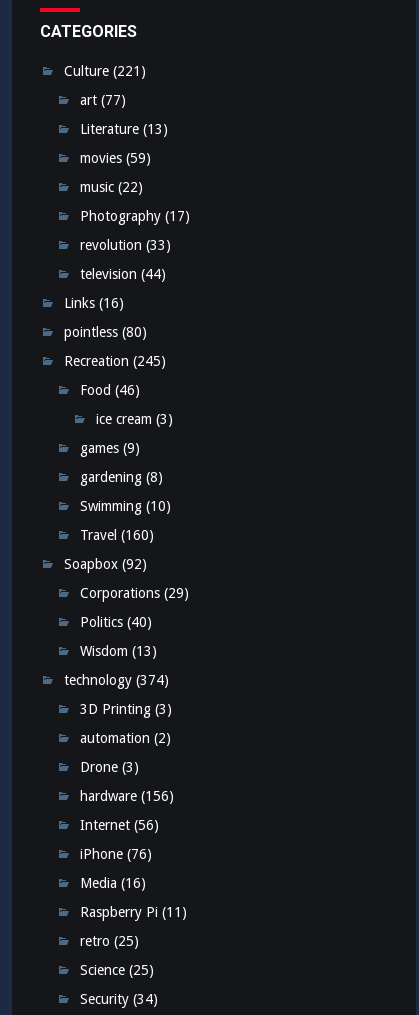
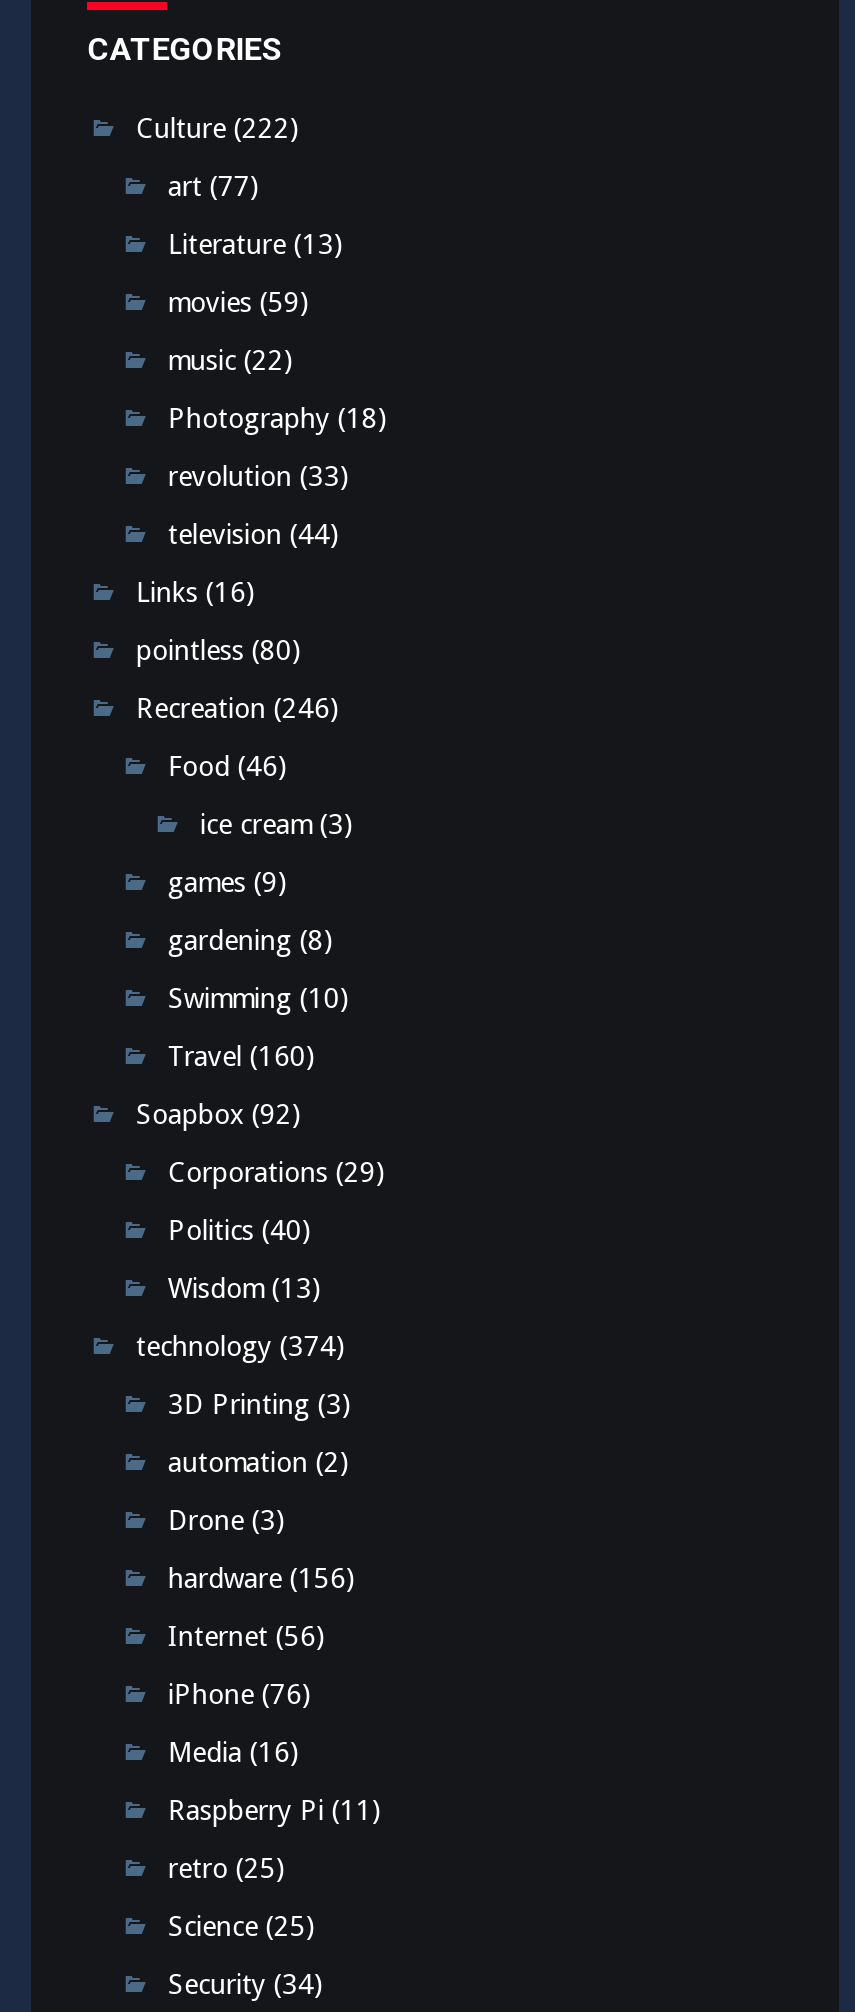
[64,63,146,79] Culture (221) -> [136,112,300,144] Culture (222)
[80,208,190,224] Photography (17) -> [168,402,388,434] Photography (18)
[64,353,166,369] Recreation (245) -> [136,692,340,724] Recreation (246)

